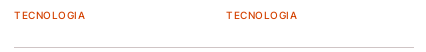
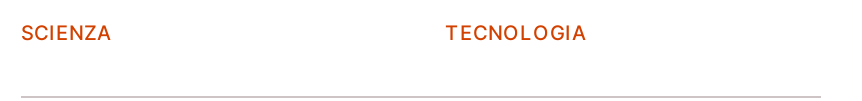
[14,9,85,21] TECNOLOGIA -> [21,20,112,44] SCIENZA

